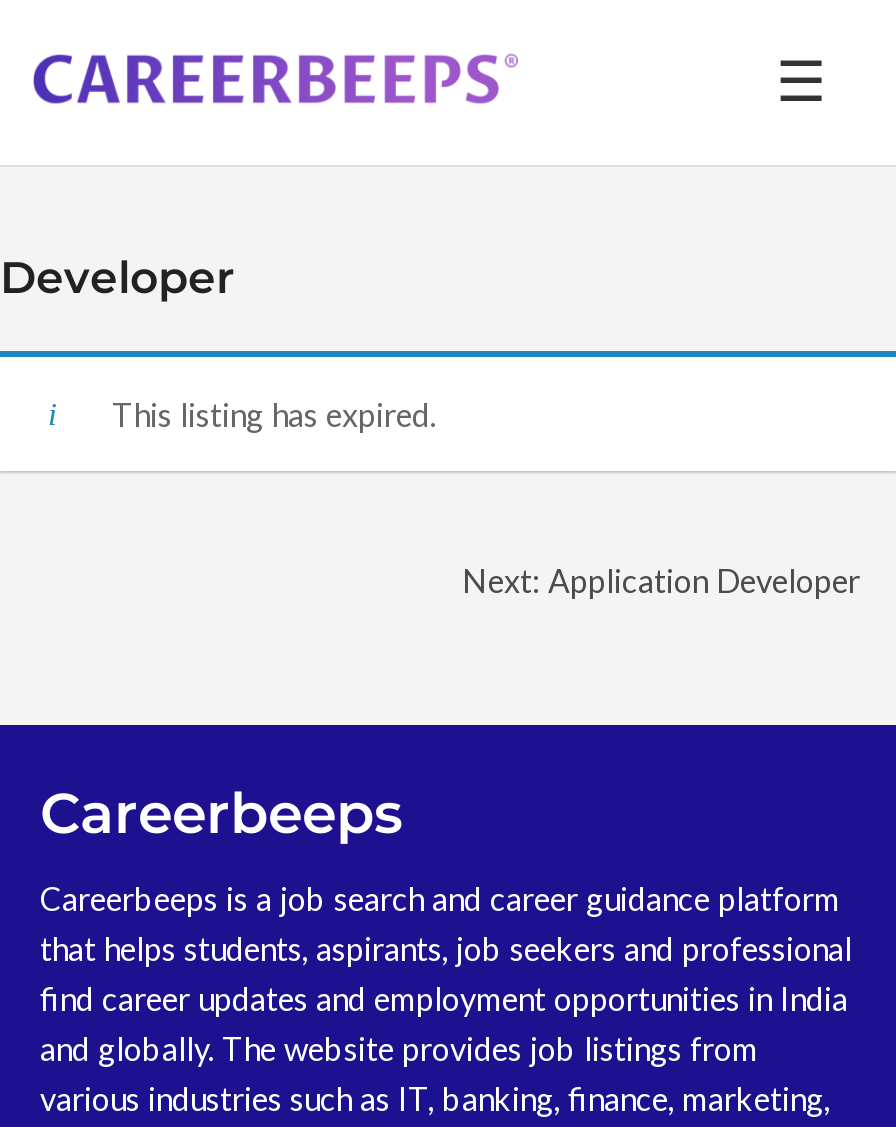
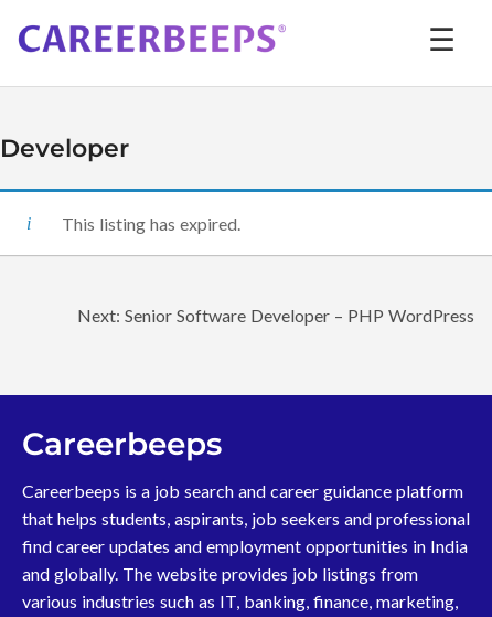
[462,560,860,598] Next: Application Developer -> [77,304,474,325] Next: Senior Software Developer – PHP WordPress

